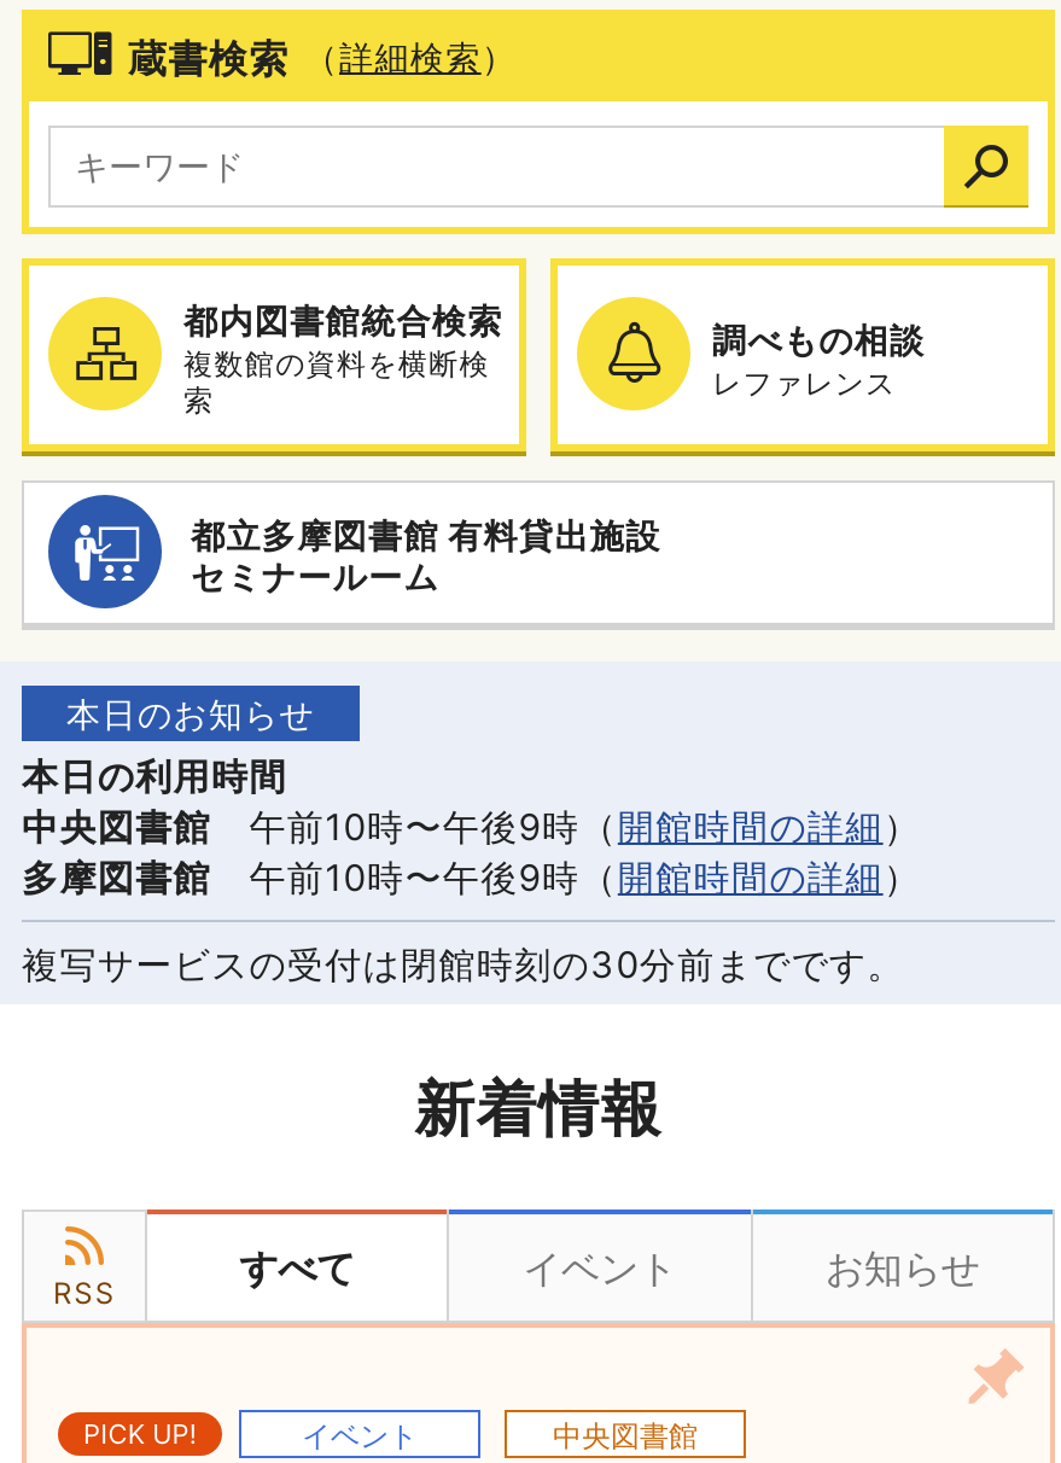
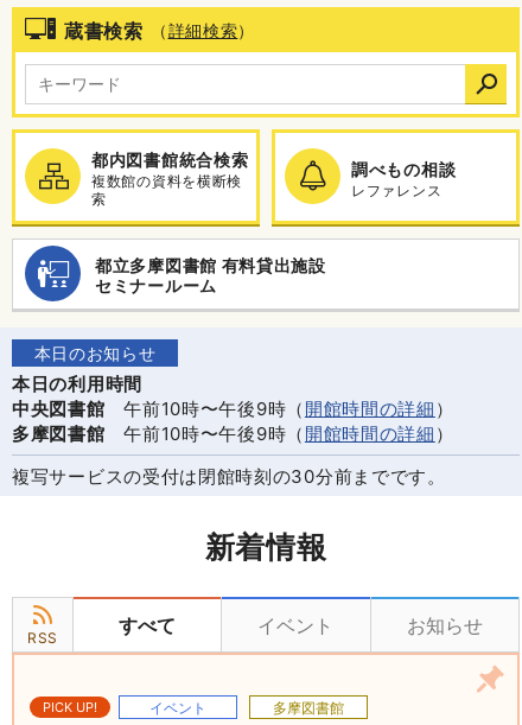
[553,1416,698,1453] 中央図書館 -> [273,699,344,716] 多摩図書館

